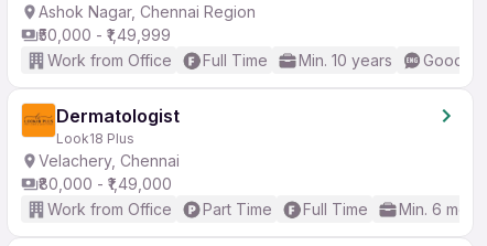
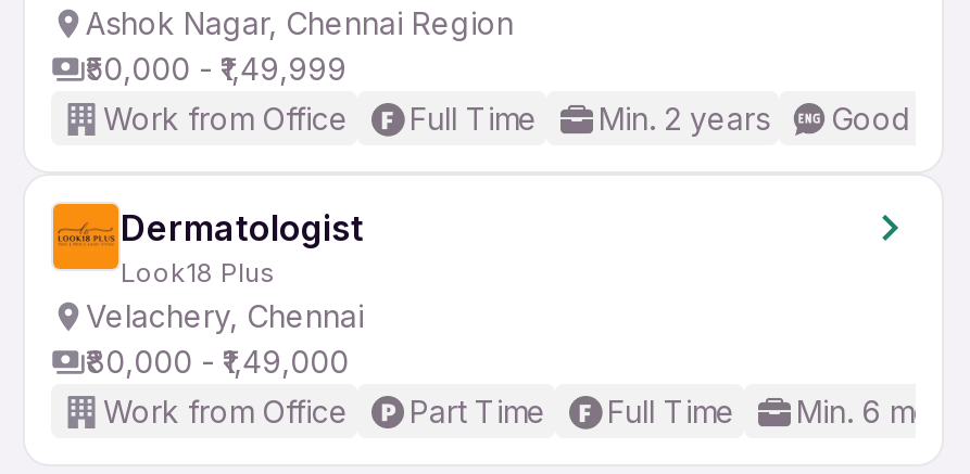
[299,51,392,69] Min. 10 years -> [599,100,770,137] Min. 2 years

